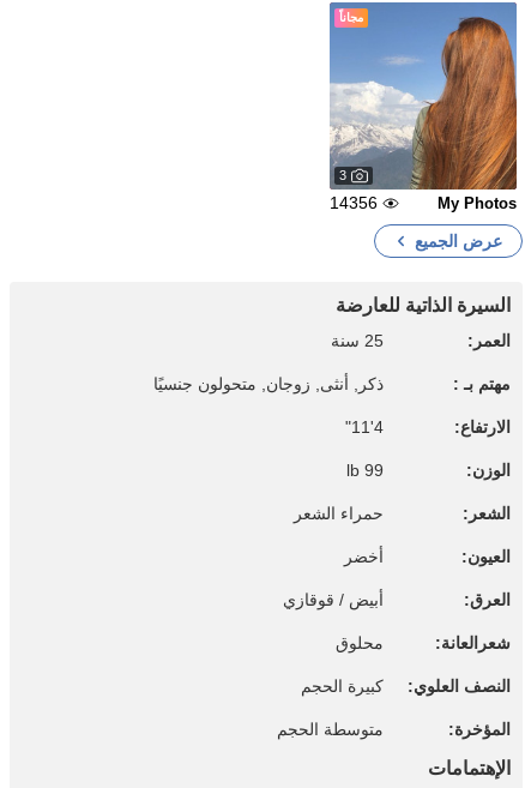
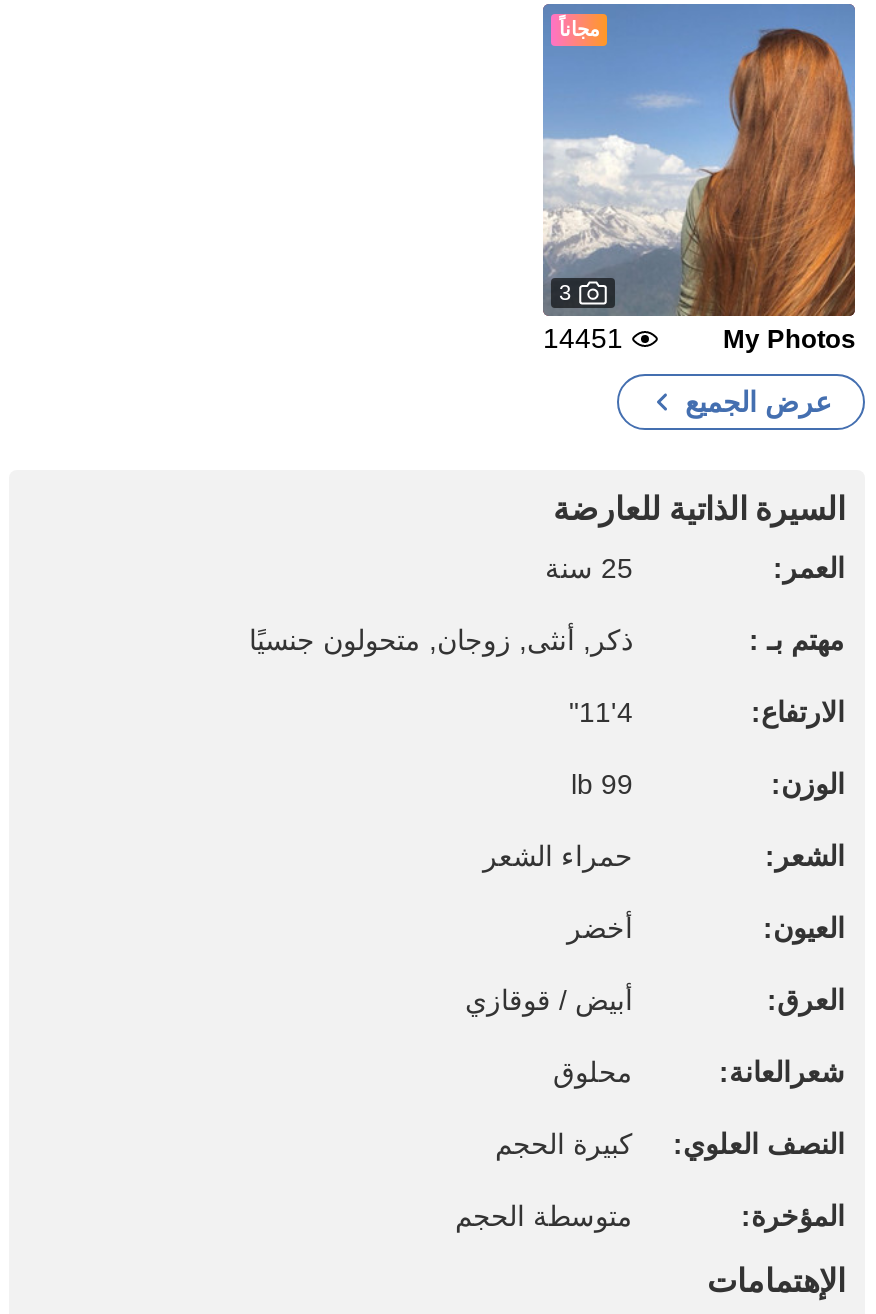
[330,193,378,212] 14356 -> [543,322,623,354] 14451

